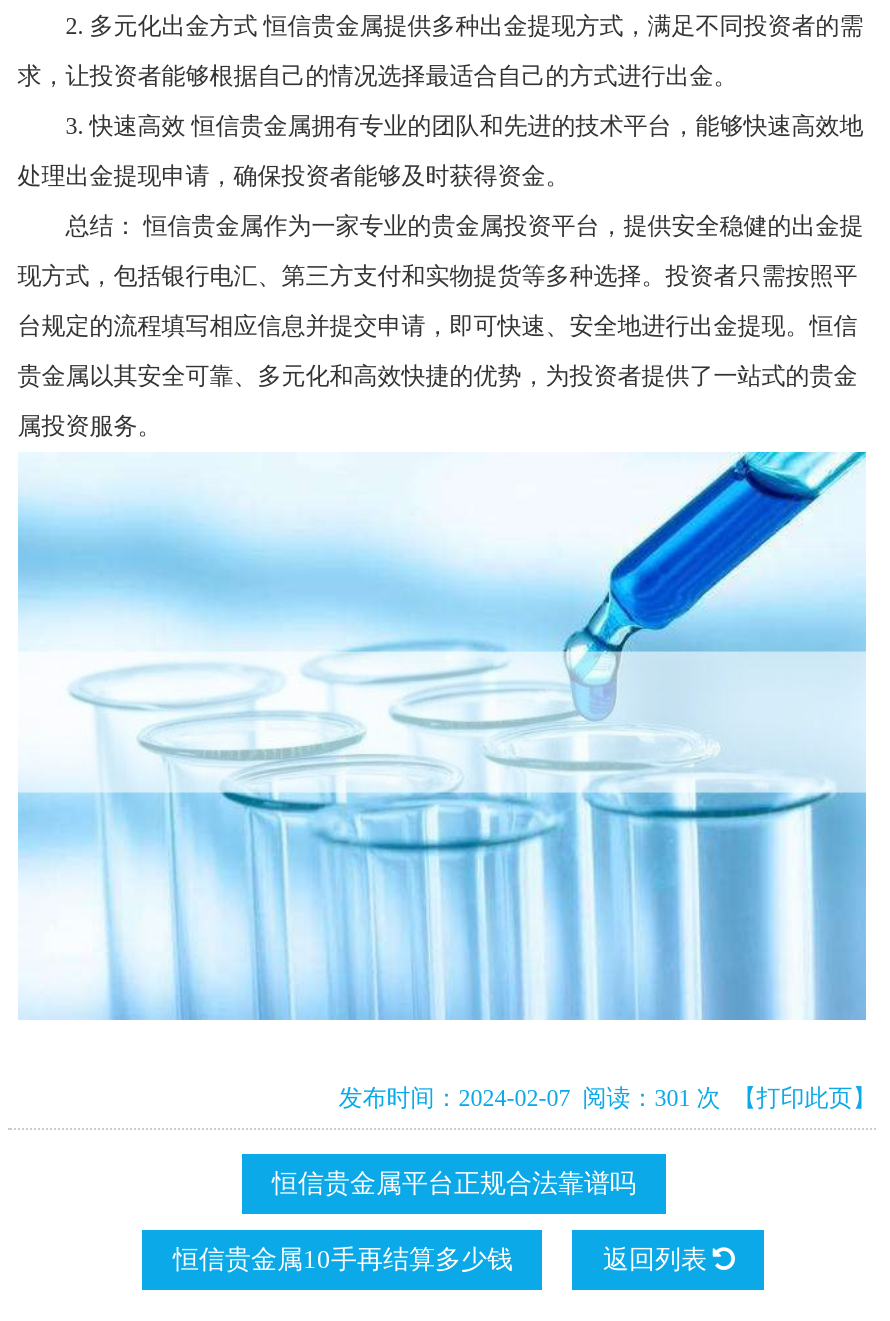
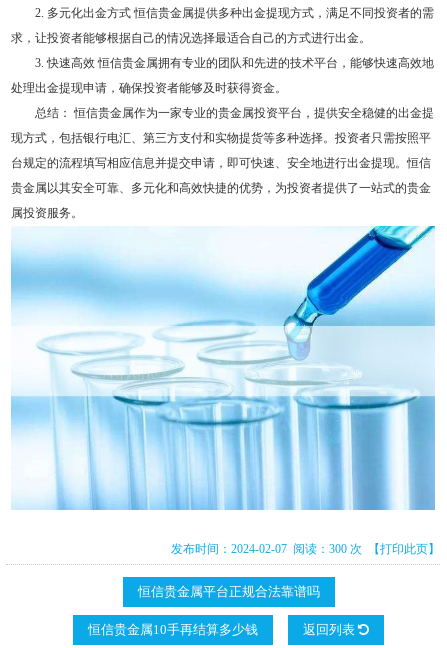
[339,1083,877,1111] 发布时间：2024-02-07 阅读：301 次【打印此页】 -> [171,542,440,556] 发布时间：2024-02-07 阅读：300 次【打印此页】

